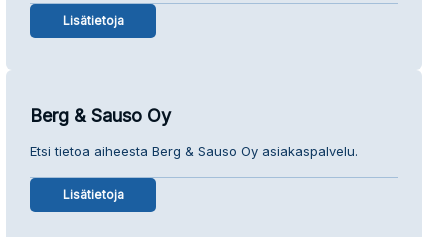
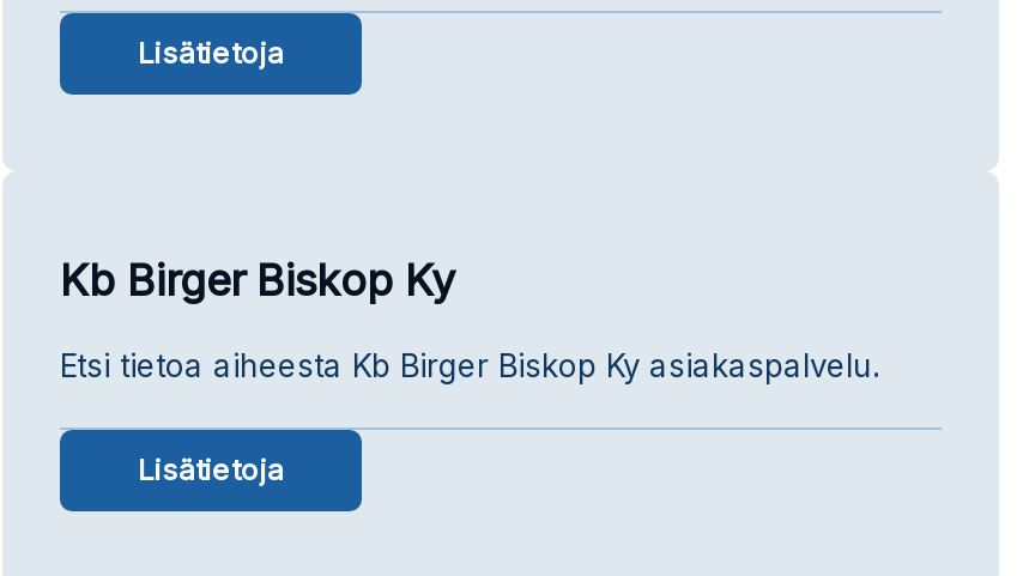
[30,104,171,125] Berg & Sauso Oy -> [60,254,455,304] Kb Birger Biskop Ky
[30,142,358,158] Etsi tietoa aiheesta Berg & Sauso Oy asiakaspalvelu. -> [60,345,879,383] Etsi tietoa aiheesta Kb Birger Biskop Ky asiakaspalvelu.

